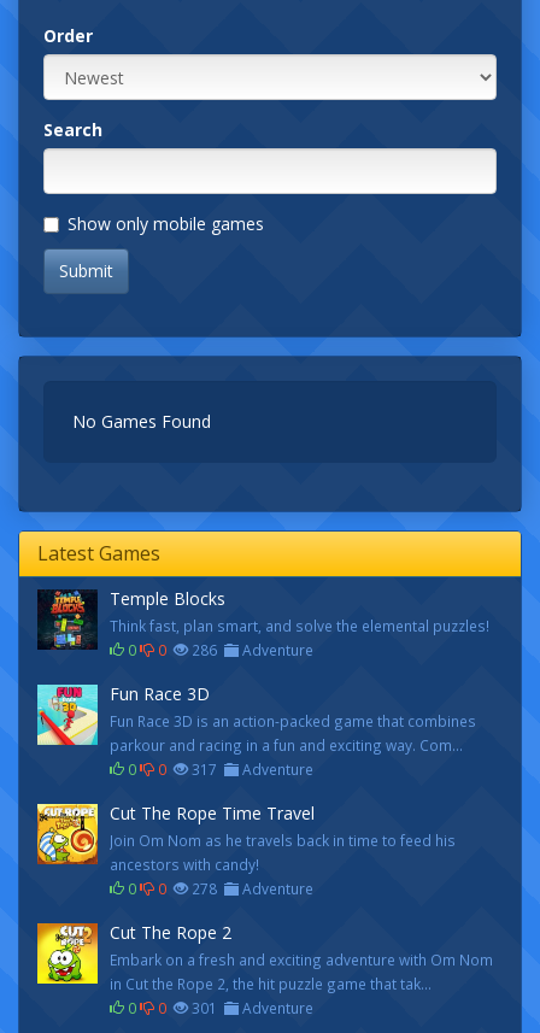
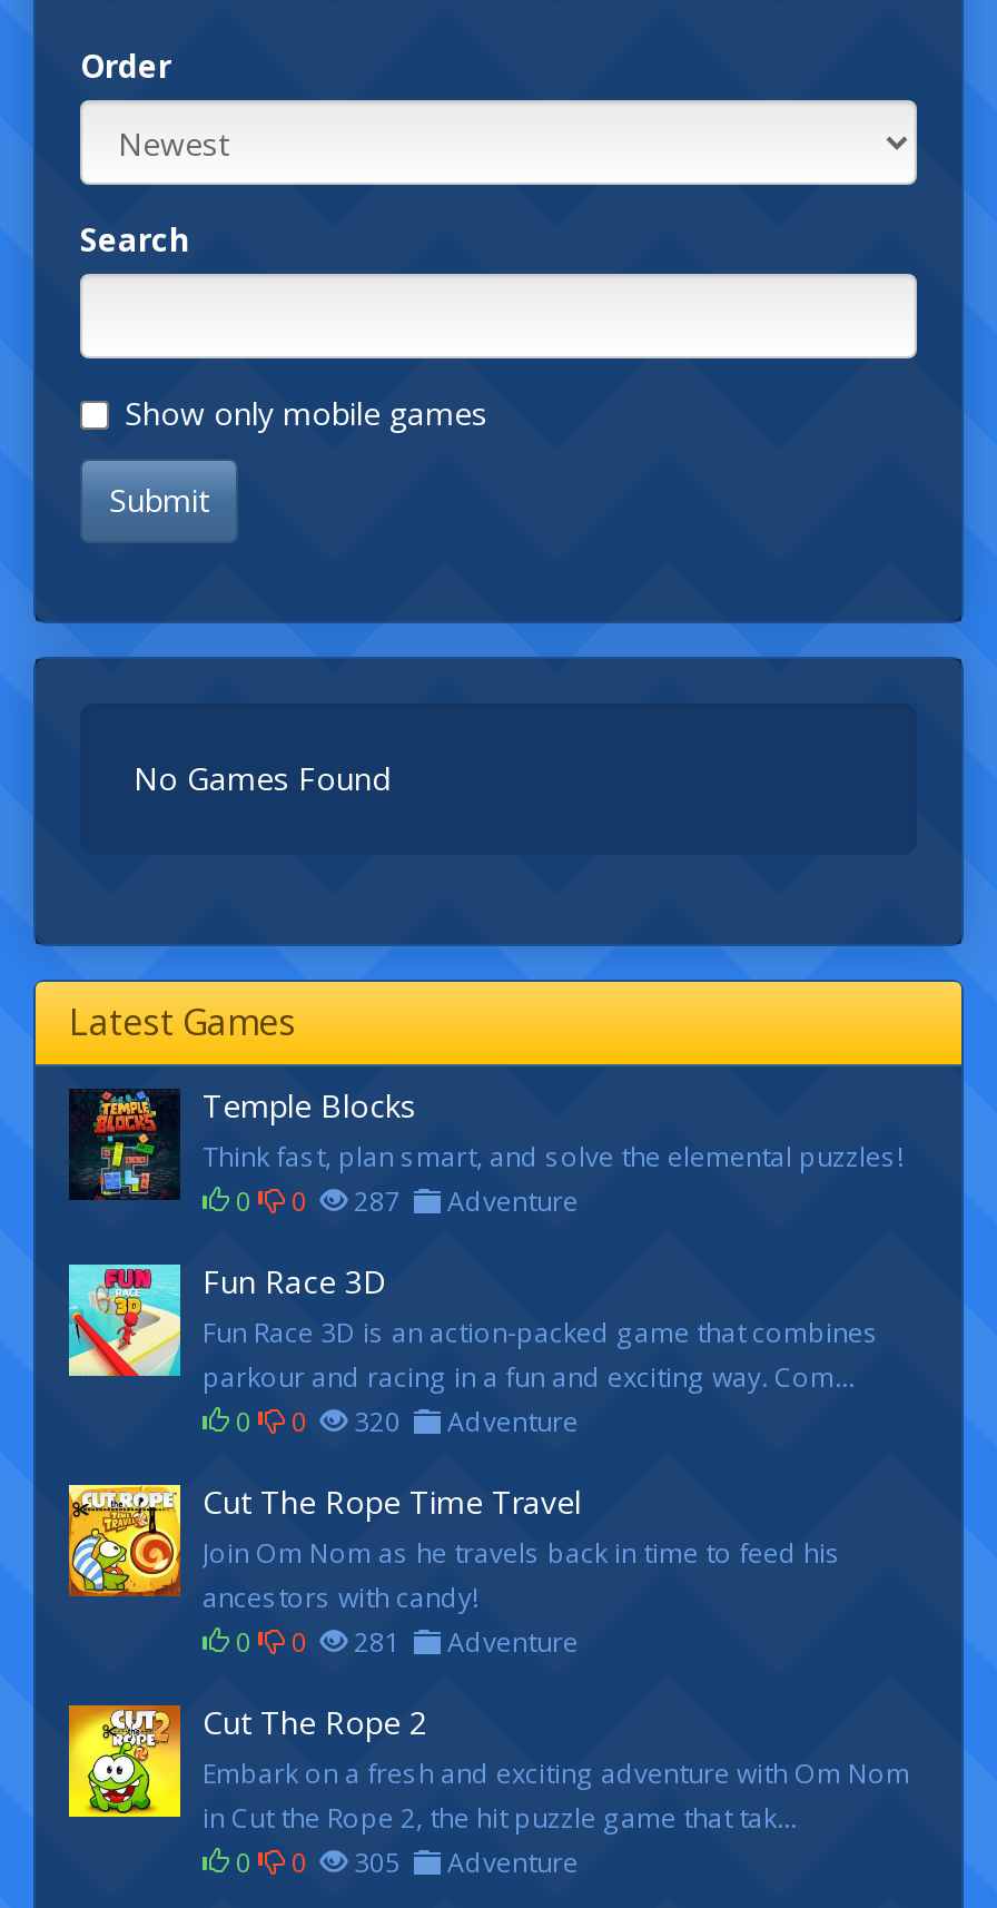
[124,640,313,659] 0 0 286 Adventure -> [229,1182,579,1218] 0 0 287 Adventure
[124,759,313,779] 0 0 317 Adventure -> [229,1403,579,1438] 0 0 320 Adventure
[124,879,313,898] 0 0 278 Adventure -> [229,1623,579,1659] 0 0 281 Adventure
[124,998,313,1017] 0 0 301 Adventure -> [229,1843,579,1879] 0 0 305 Adventure

